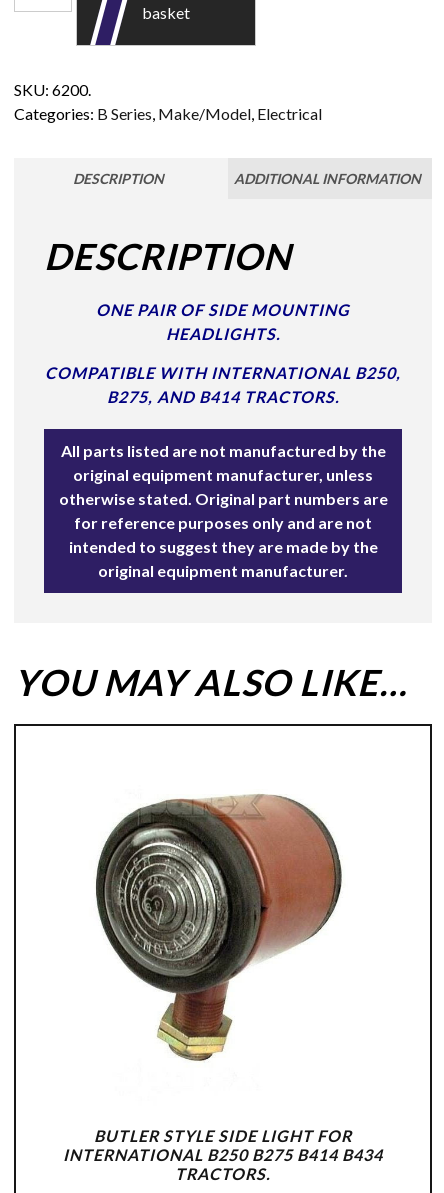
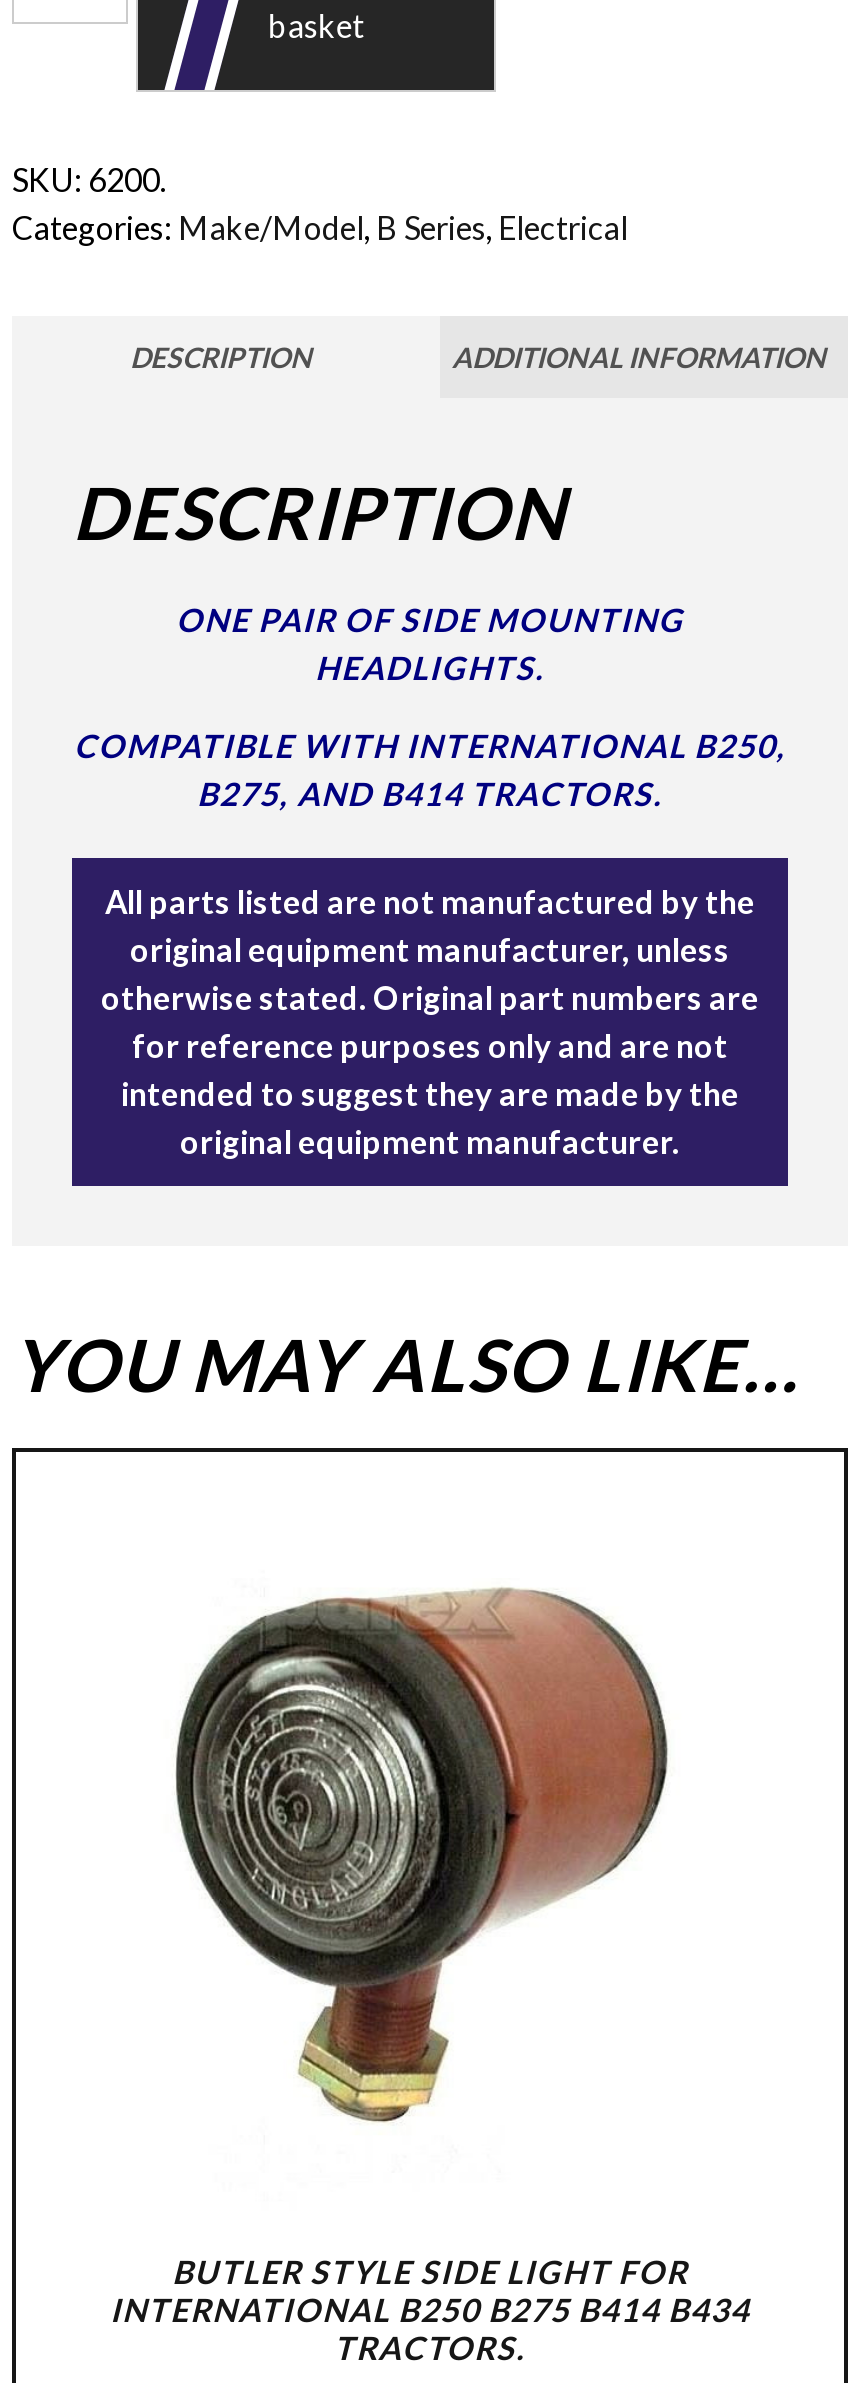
[14,104,322,123] Categories: B Series, Make/Model, Electrical -> [12,207,628,245] Categories: Make/Model, B Series, Electrical

